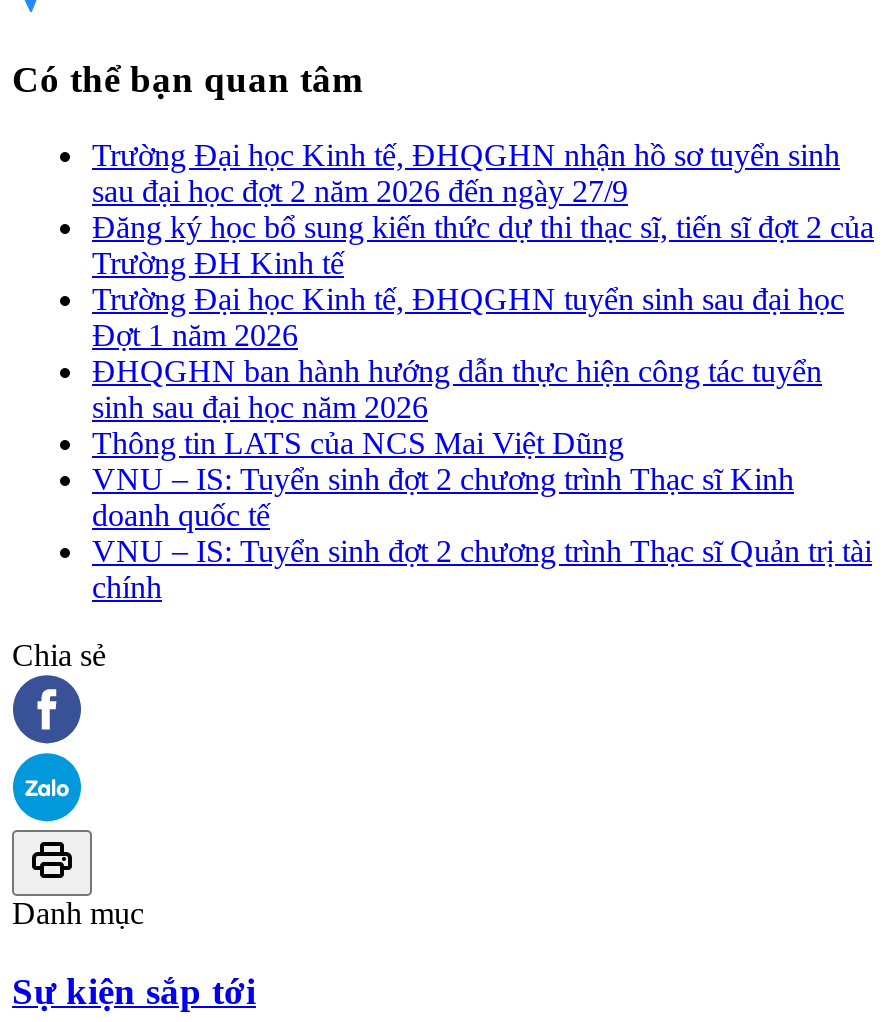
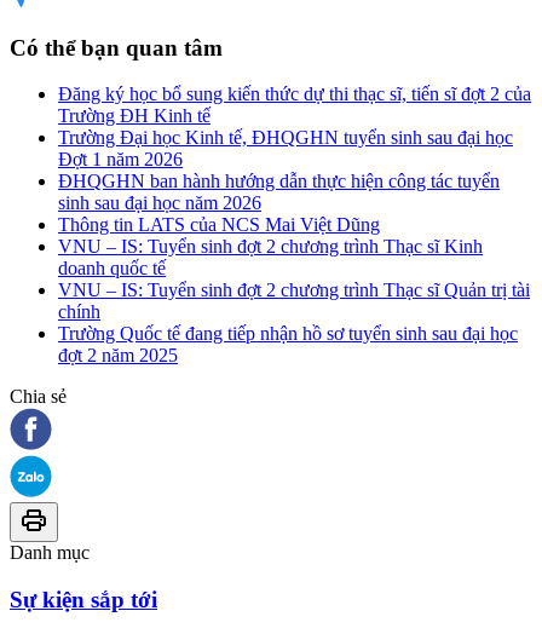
[92,138,840,208] Trường Đại học Kinh tế, ĐHQGHN nhận hồ sơ tuyển sinh | sau đại học đợt 2 năm 2026 đến ngày 27/9 -> none
moved [92,210,874,604] -> [58,84,531,322]: Đăng ký học bổ sung kiến thức dự thi thạc sĩ, tiến sĩ đợt 2 của | Trường ĐH Kinh tế | Trường Đại học Kinh tế, ĐHQGHN tuyển sinh sau đại học | ... | VNU – IS: Tuyển sinh đợt 2 chương trình Thạc sĩ Quản trị tài | chính
none -> [58,323,518,366] Trường Quốc tế đang tiếp nhận hồ sơ tuyển sinh sau đại học | đợt 2 năm 2025

